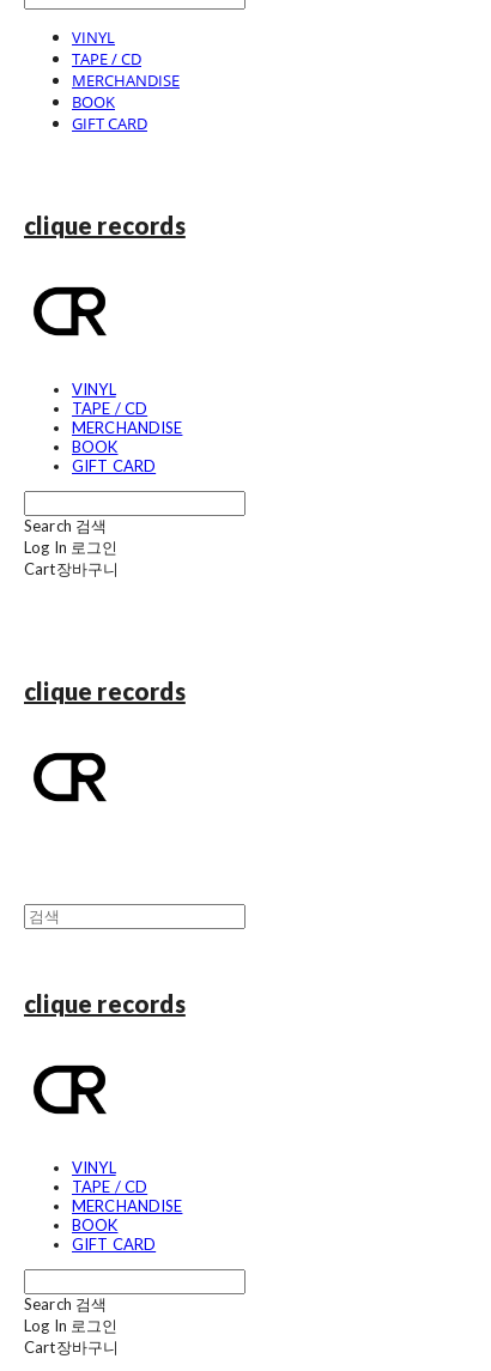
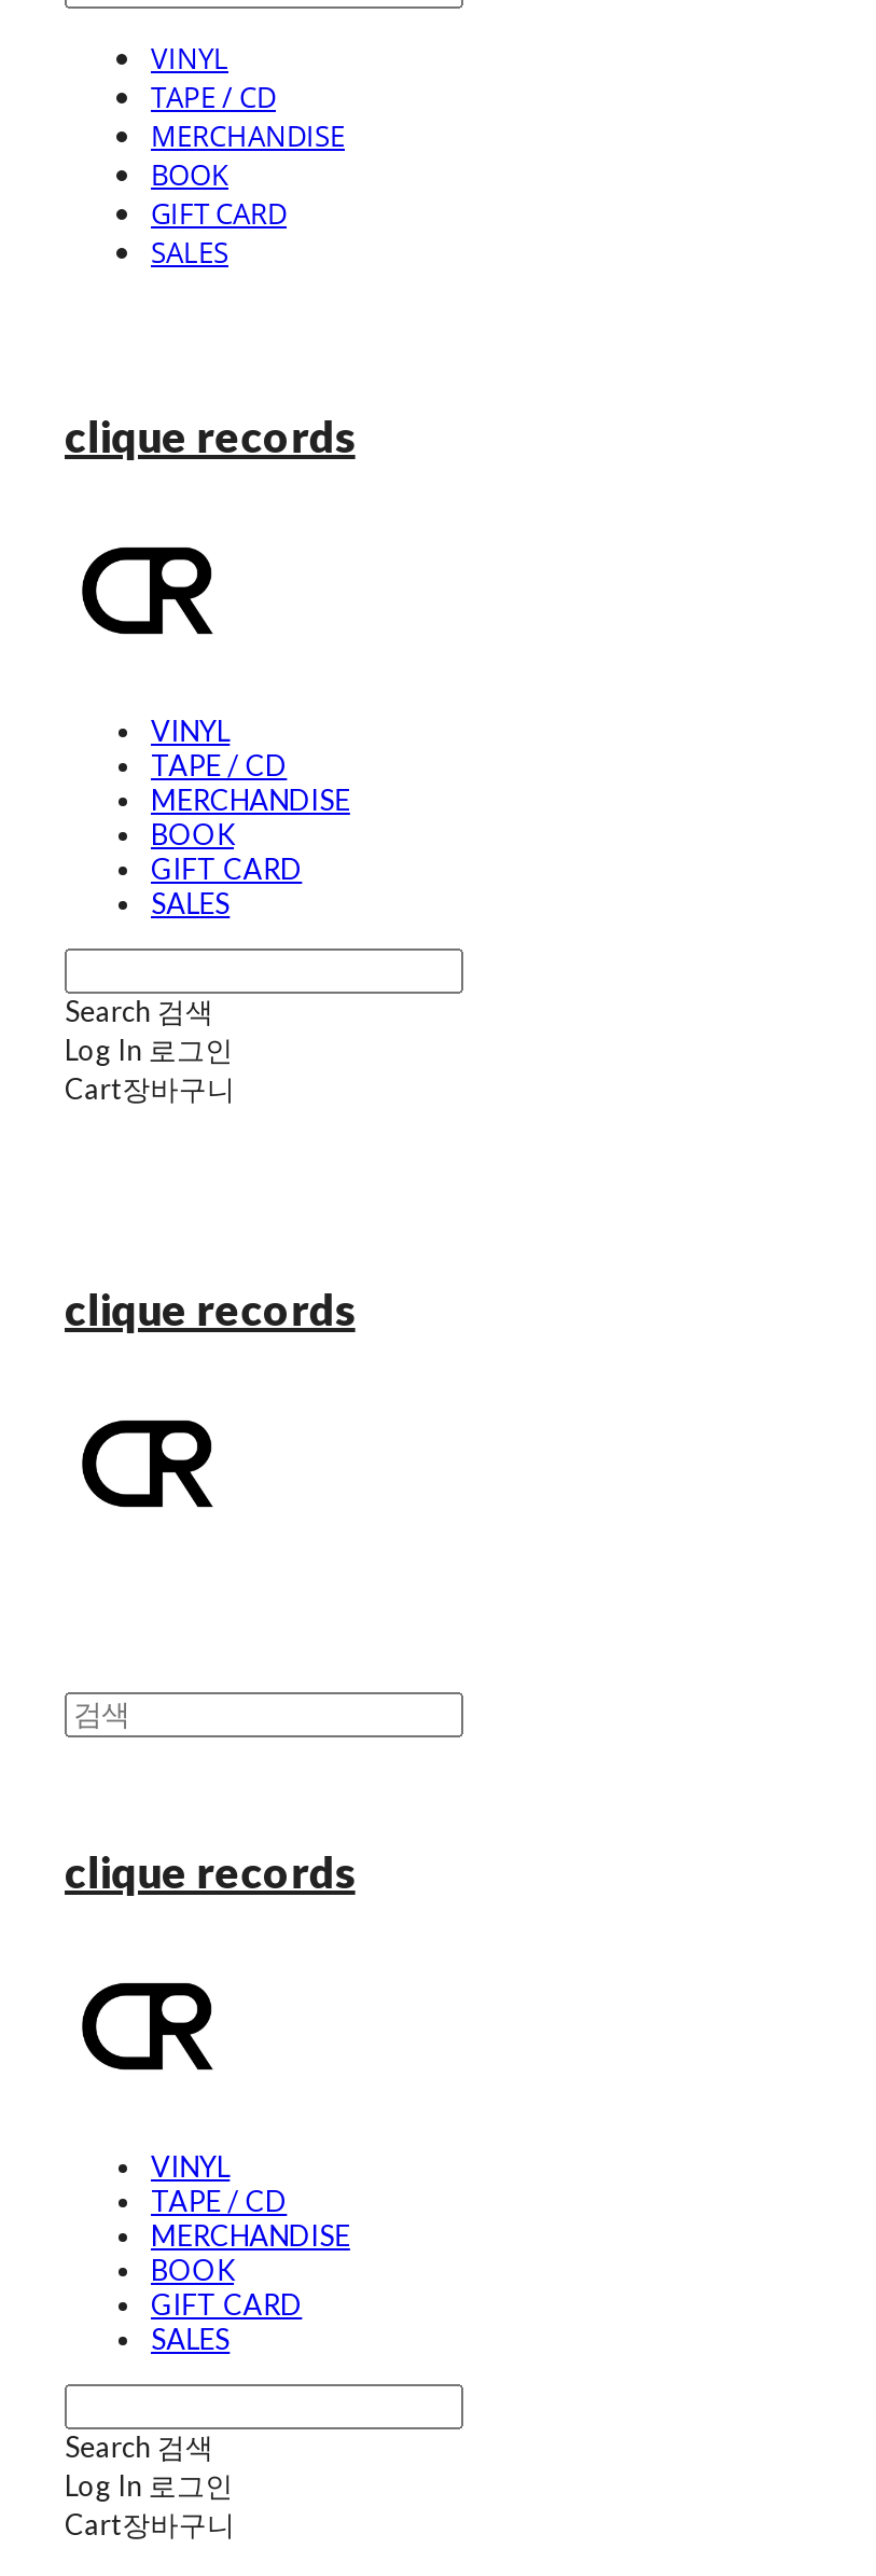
none -> [151,233,228,272] SALES
none -> [151,886,230,920] SALES
none -> [151,2322,230,2356] SALES

